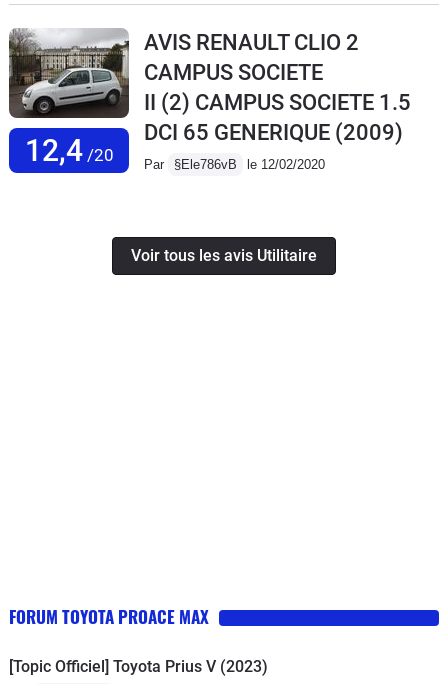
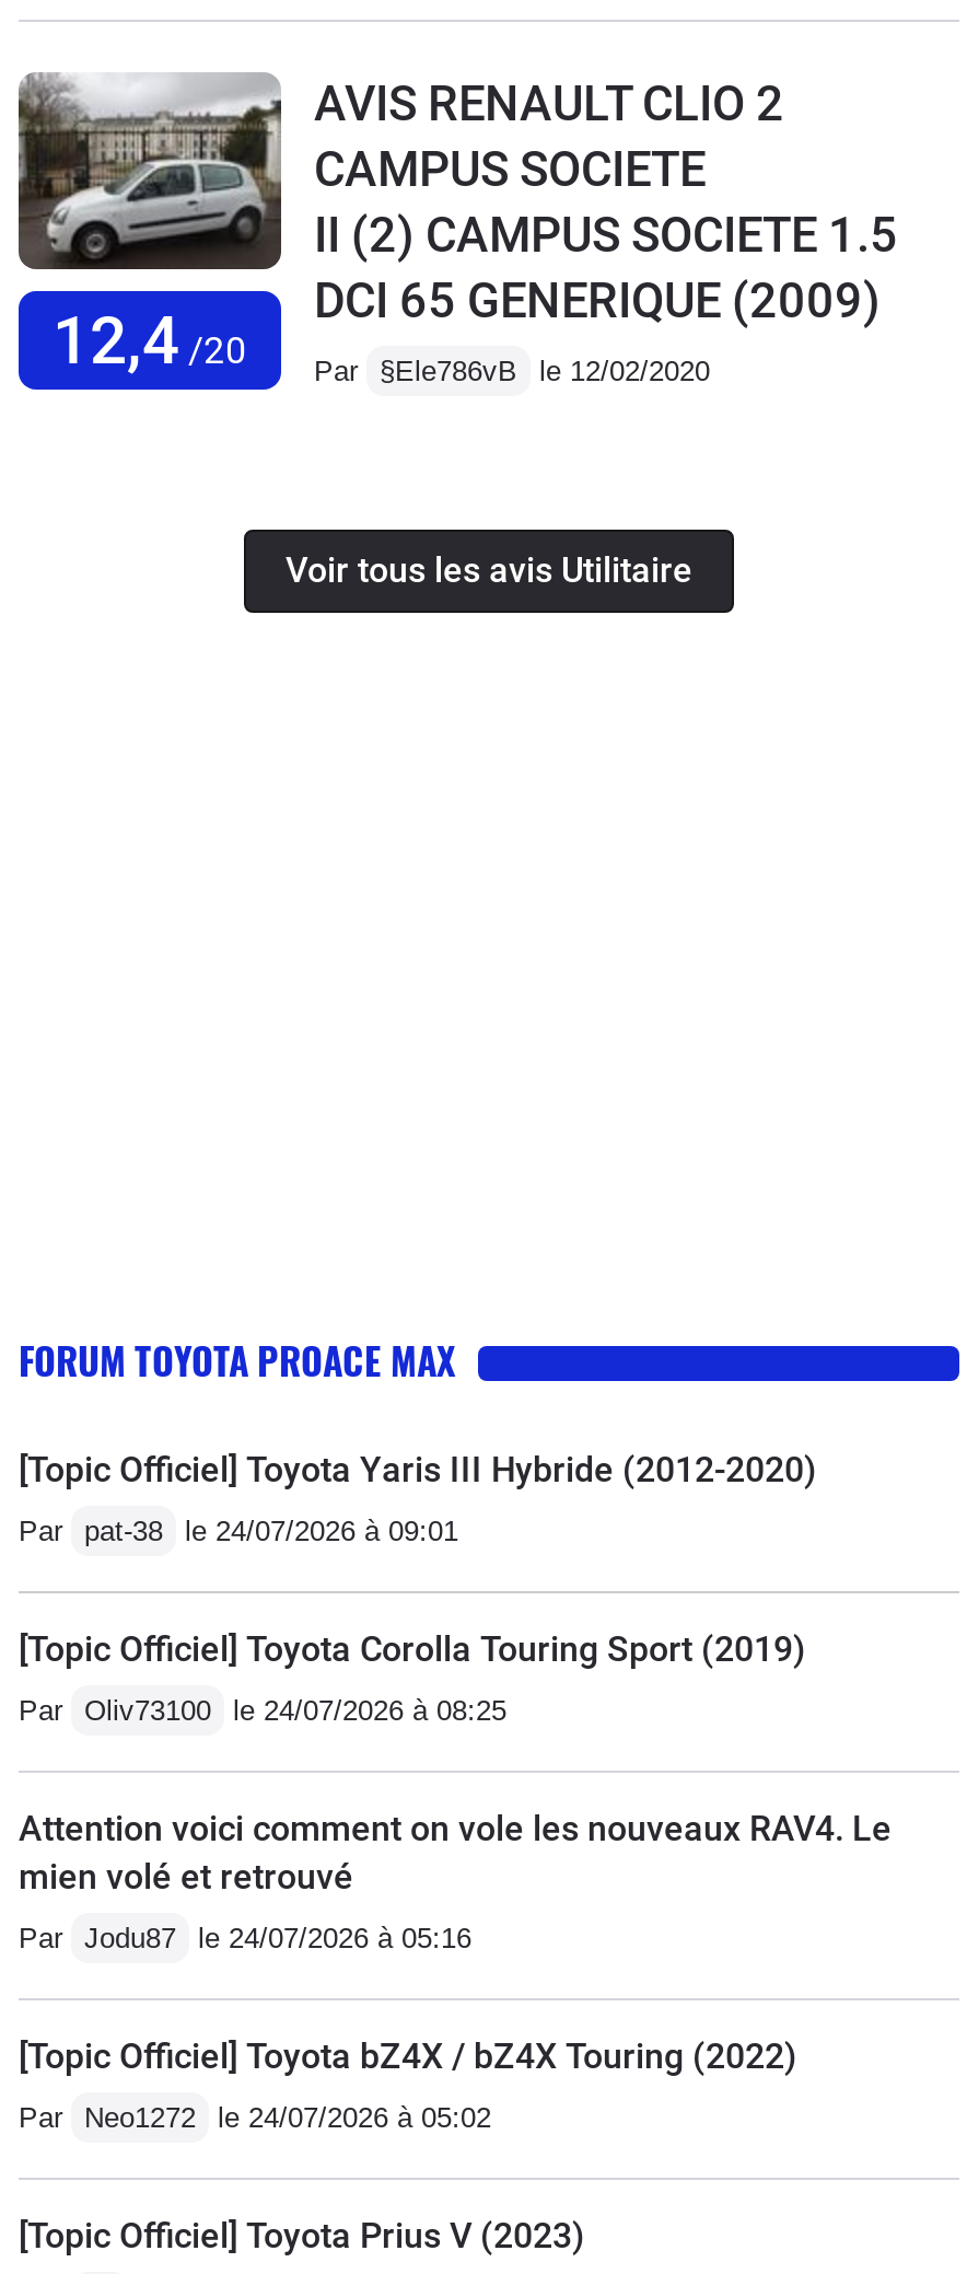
none -> [19,1449,892,2134] [Topic Officiel] Toyota Yaris III Hybride (2012-2020) | Par pat-38 le 24/07/2026 à 09:01 | [Topic Officiel] Toyota Corolla Touring Sport (2019) | Par Oliv73100 le 24/07/2026 à 08:25 | Attention voici comment on vole les nouveaux RAV4. Le | mien volé et retrouvé | Par Jodu87 le 24/07/2026 à 05:16 | [Topic Officiel] Toyota bZ4X / bZ4X Touring (2022) | Par Neo1272 le 24/07/2026 à 05:02

